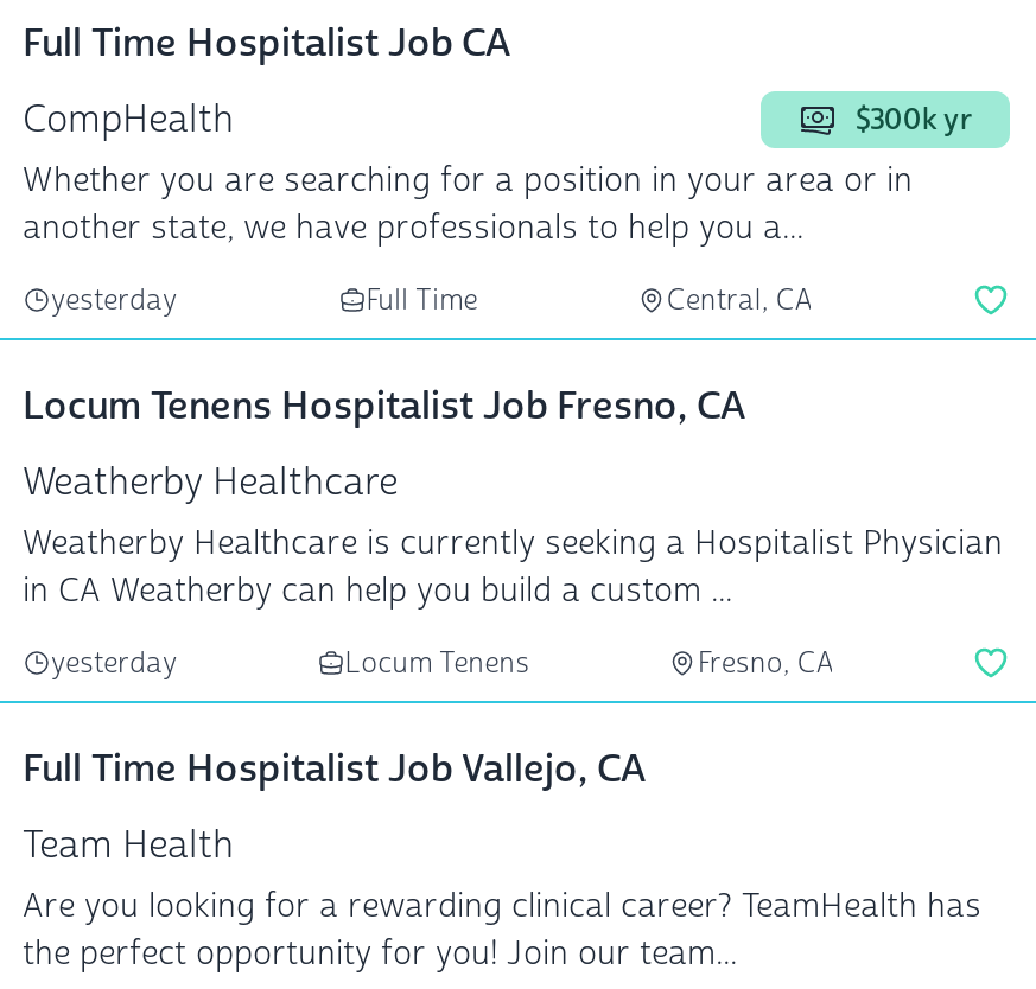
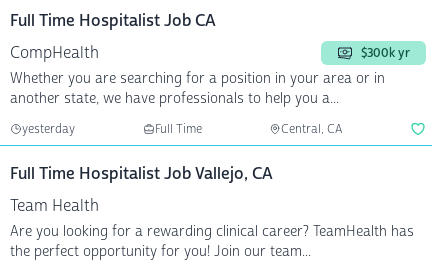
[23,381,1003,682] Locum Tenens Hospitalist Job Fresno, CA | Weatherby Healthcare | Weatherby Healthcare is currently seeking a Hospitalist Physician | in CA Weatherby can help you build a custom ... | yesterday | Locum Tenens | Fresno, CA -> none

